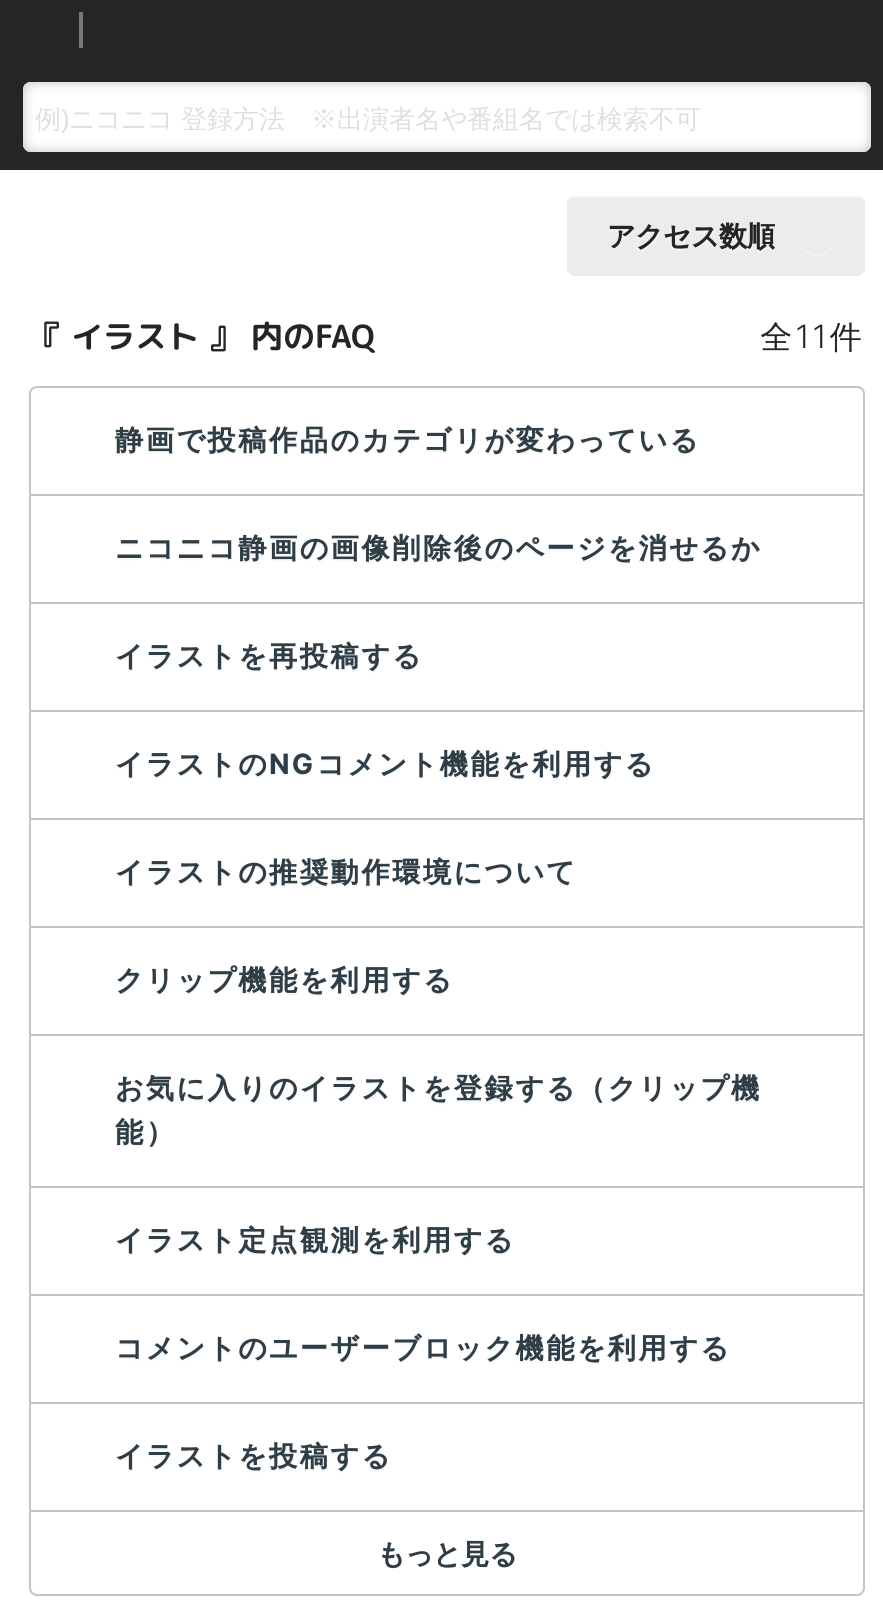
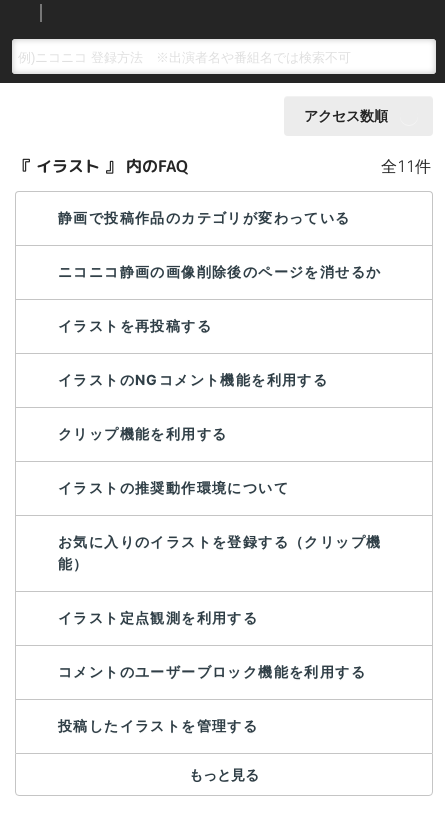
moved [115,854,577,888] -> [58,479,289,496]: イラストの推奨動作環境について
moved [115,962,454,996] -> [58,425,227,442]: クリップ機能を利用する
[115,1438,392,1472] イラストを投稿する -> [58,717,258,734] 投稿したイラストを管理する

